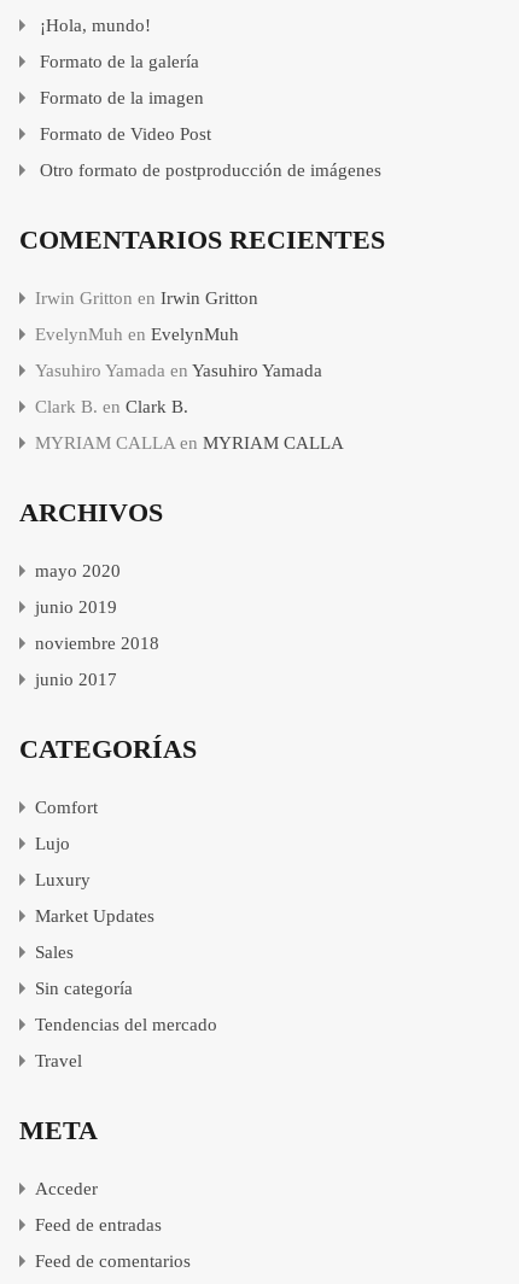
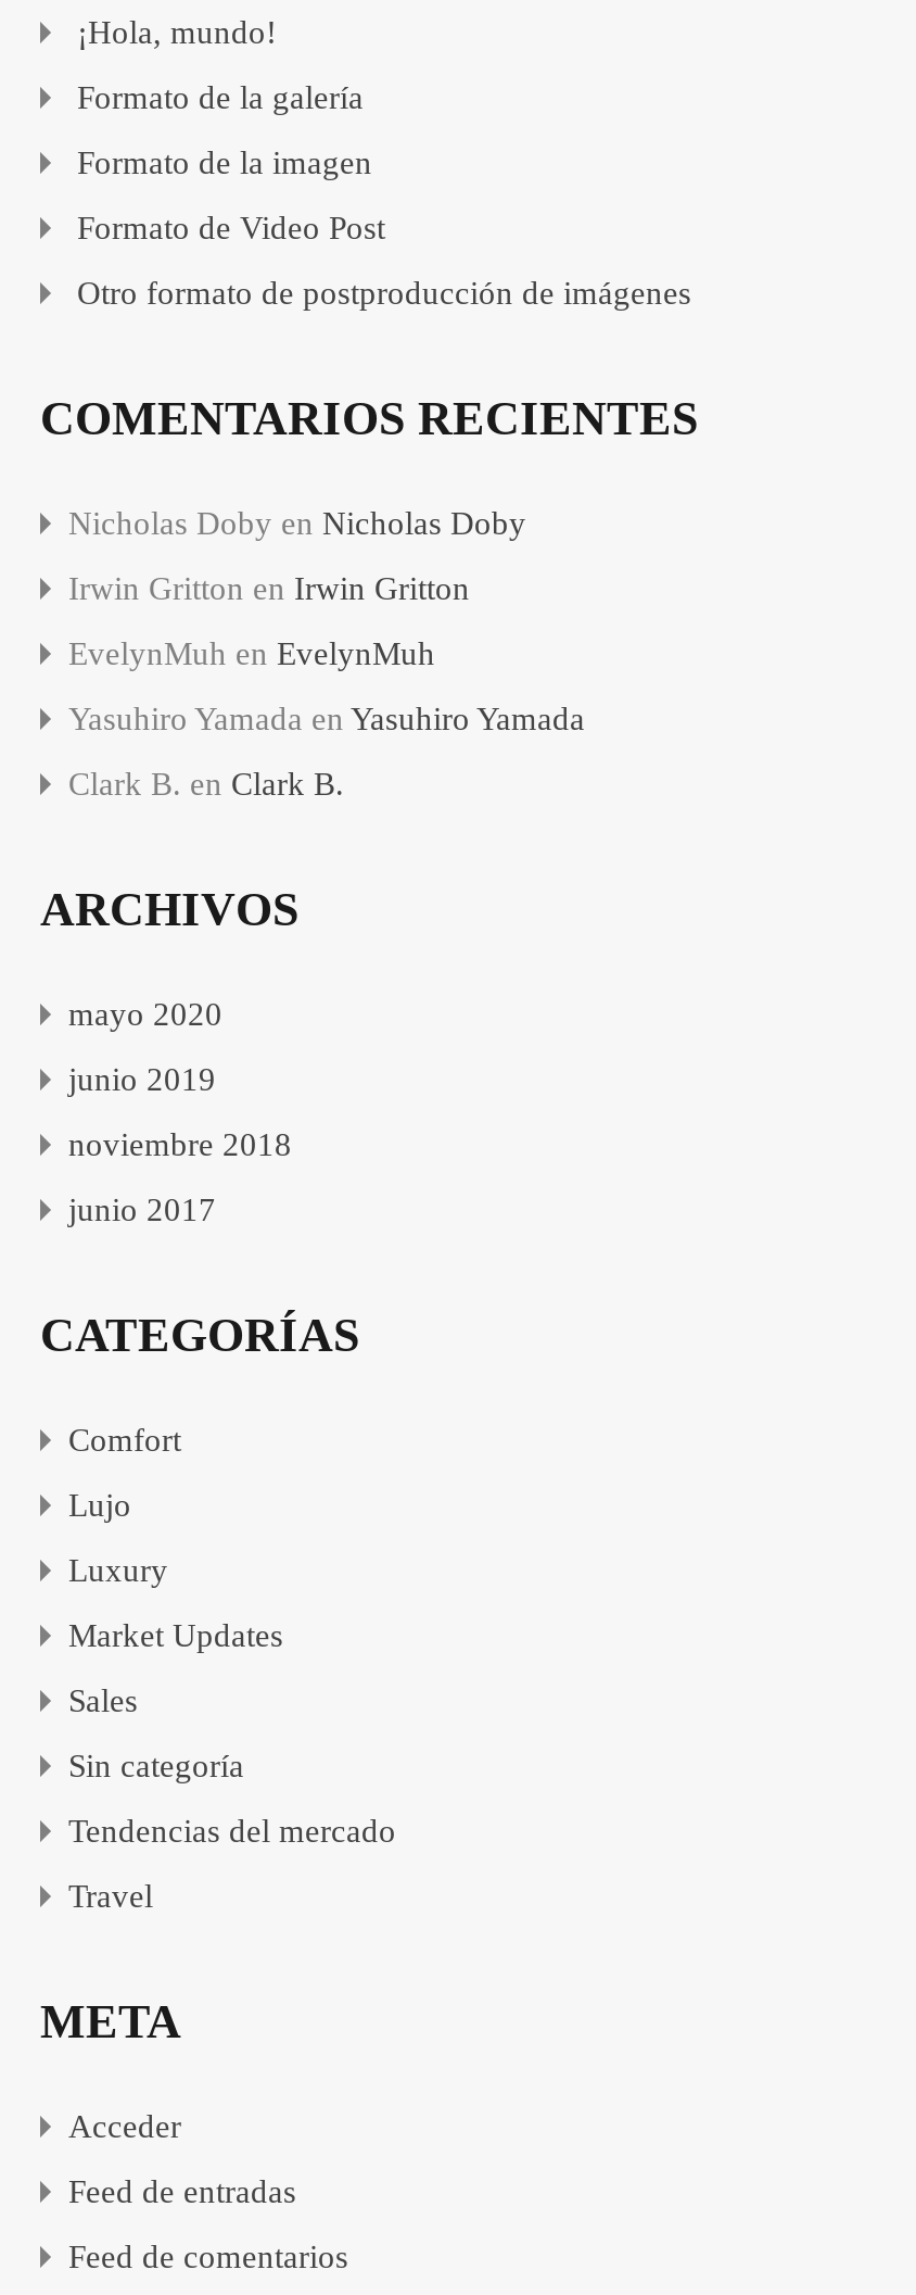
none -> [68,506,526,541] Nicholas Doby en Nicholas Doby
moved [35,288,322,416] -> [68,571,585,802]: Irwin Gritton en Irwin Gritton | EvelynMuh en EvelynMuh | Yasuhiro Yamada en Yasuhiro Yamada | Clark B. en Clark B.
[35,433,344,453] MYRIAM CALLA en MYRIAM CALLA -> none

